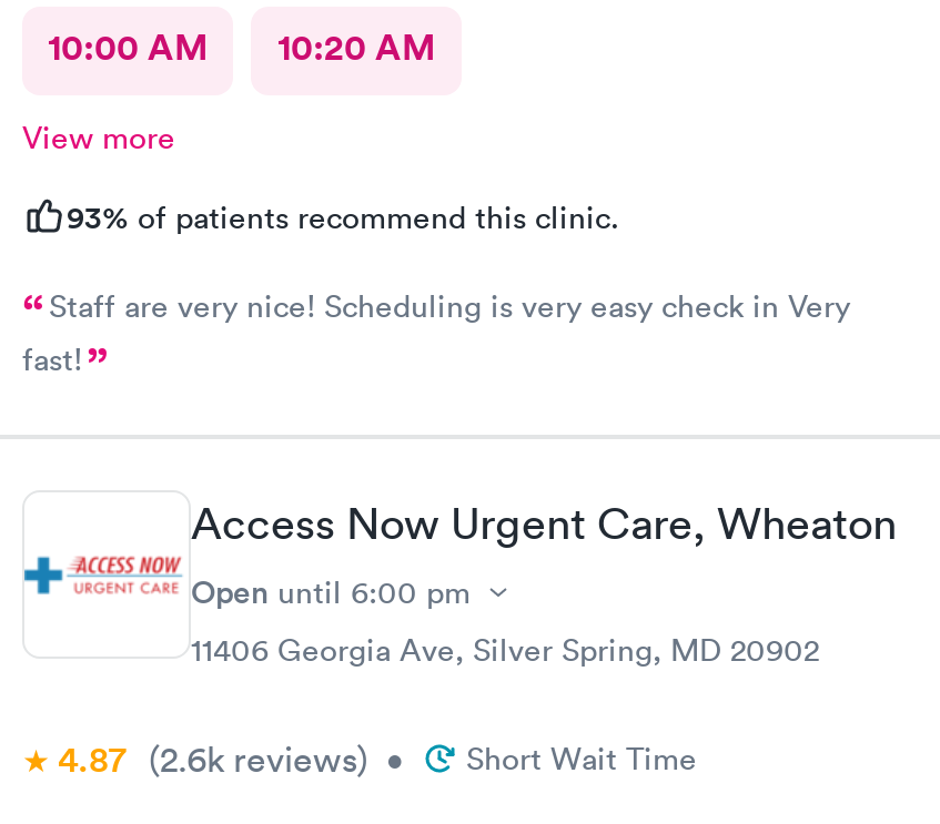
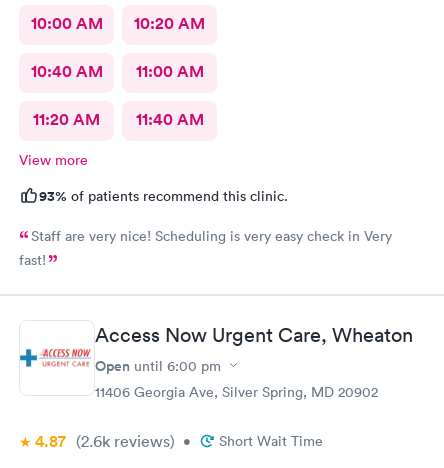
none -> [30,61,203,130] 10:40 AM | 11:00 AM | 11:20 AM | 11:40 AM

